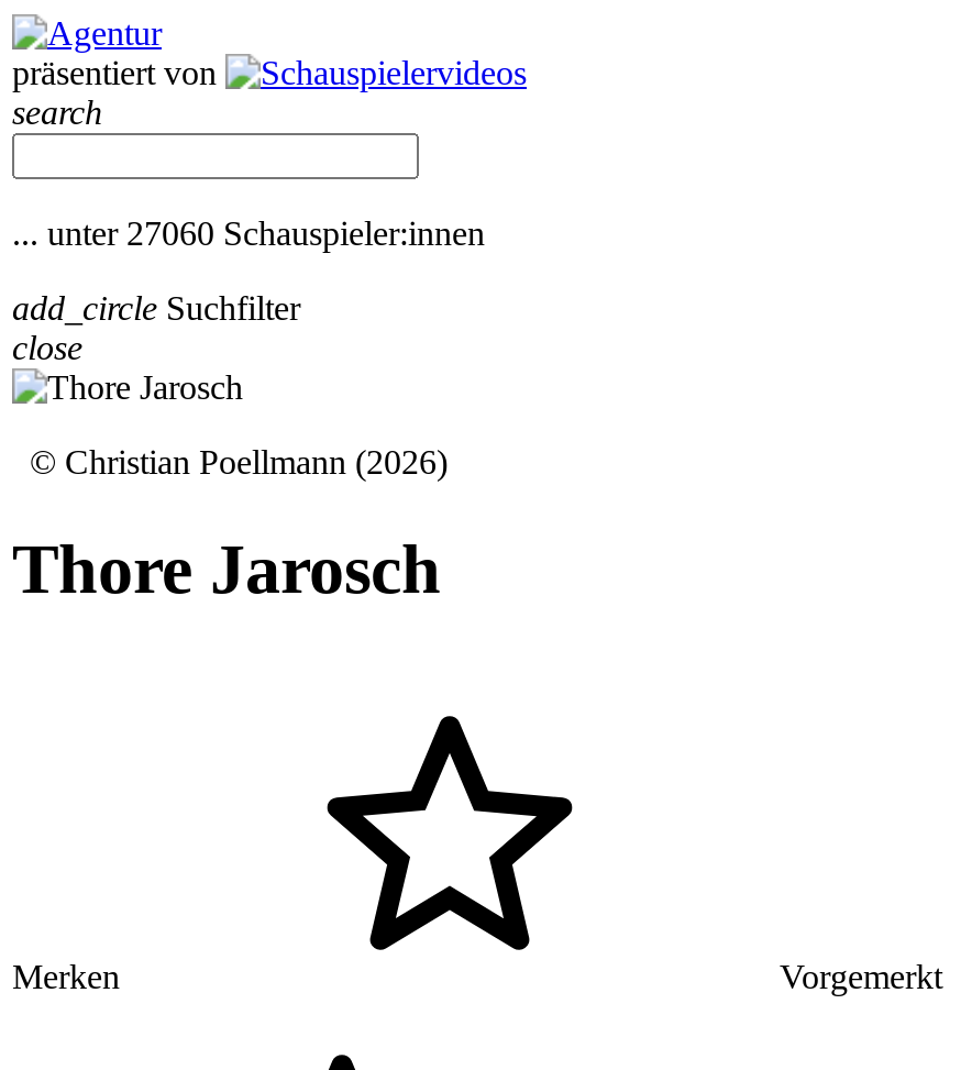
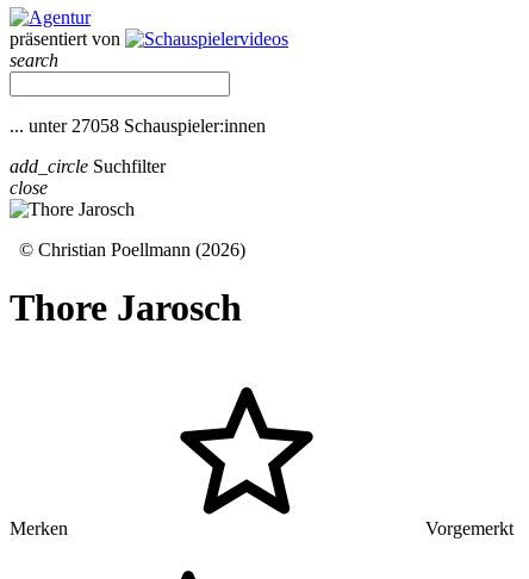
[12,214,485,252] ... unter 27060 Schauspieler:innen -> [10,116,266,136] ... unter 27058 Schauspieler:innen

